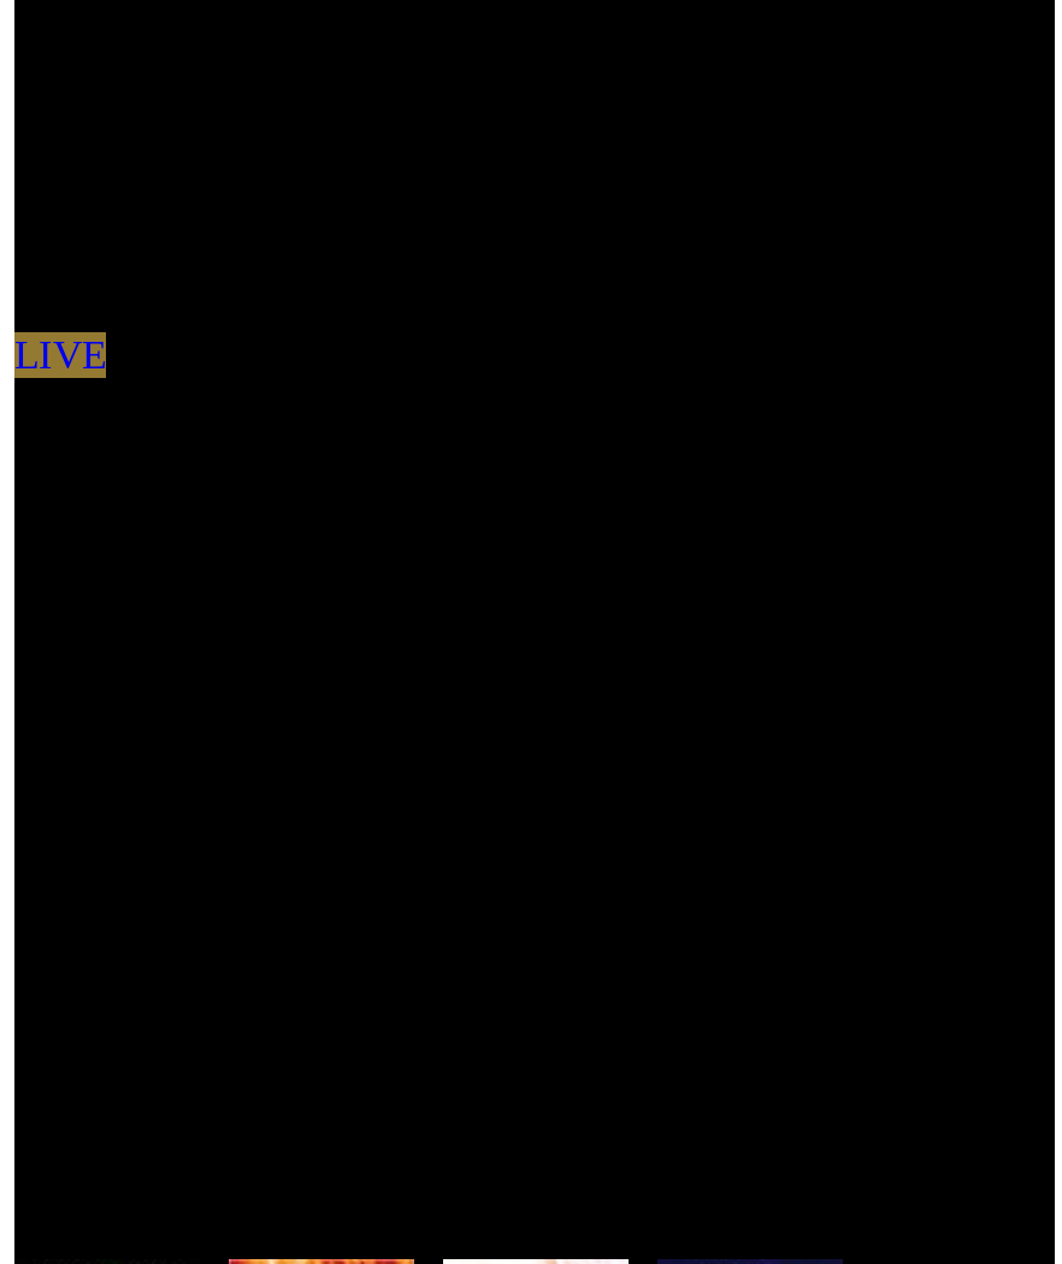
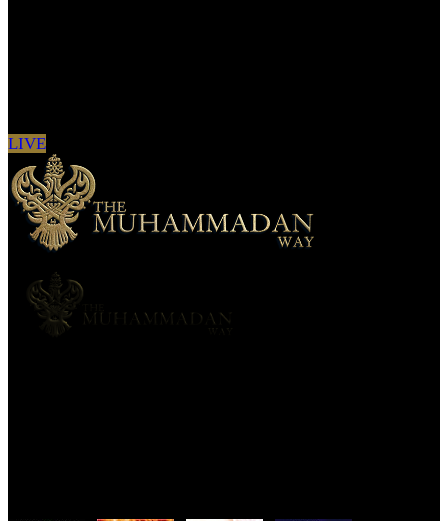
none -> [11,154,314,251] [image]

